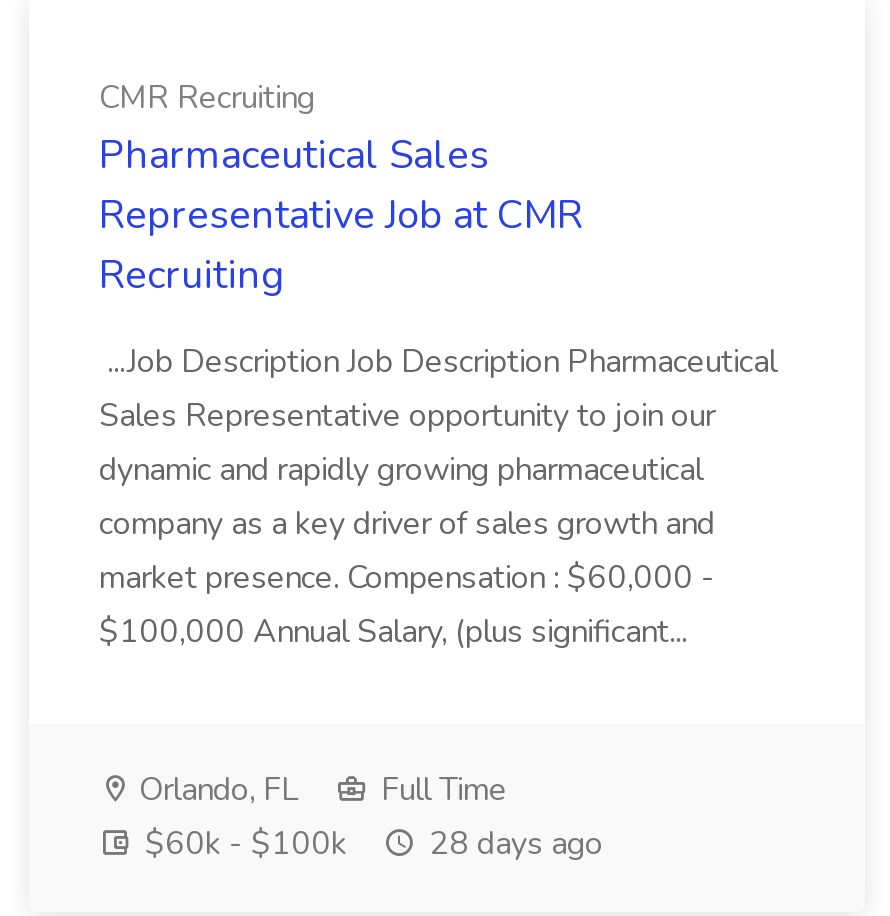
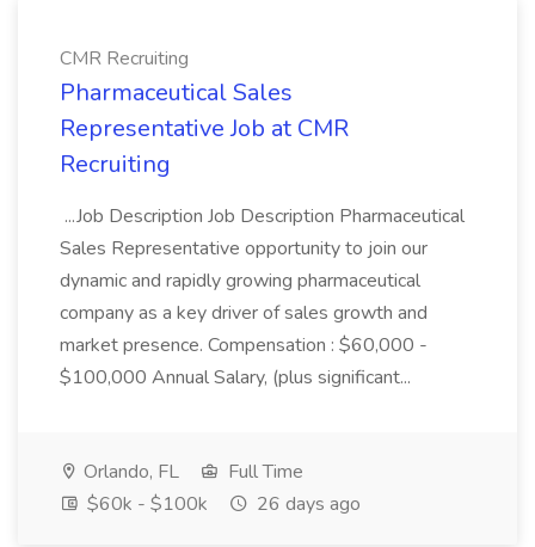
[137,822,603,866] $60k - $100k 28 days ago -> [82,491,361,517] $60k - $100k 26 days ago

